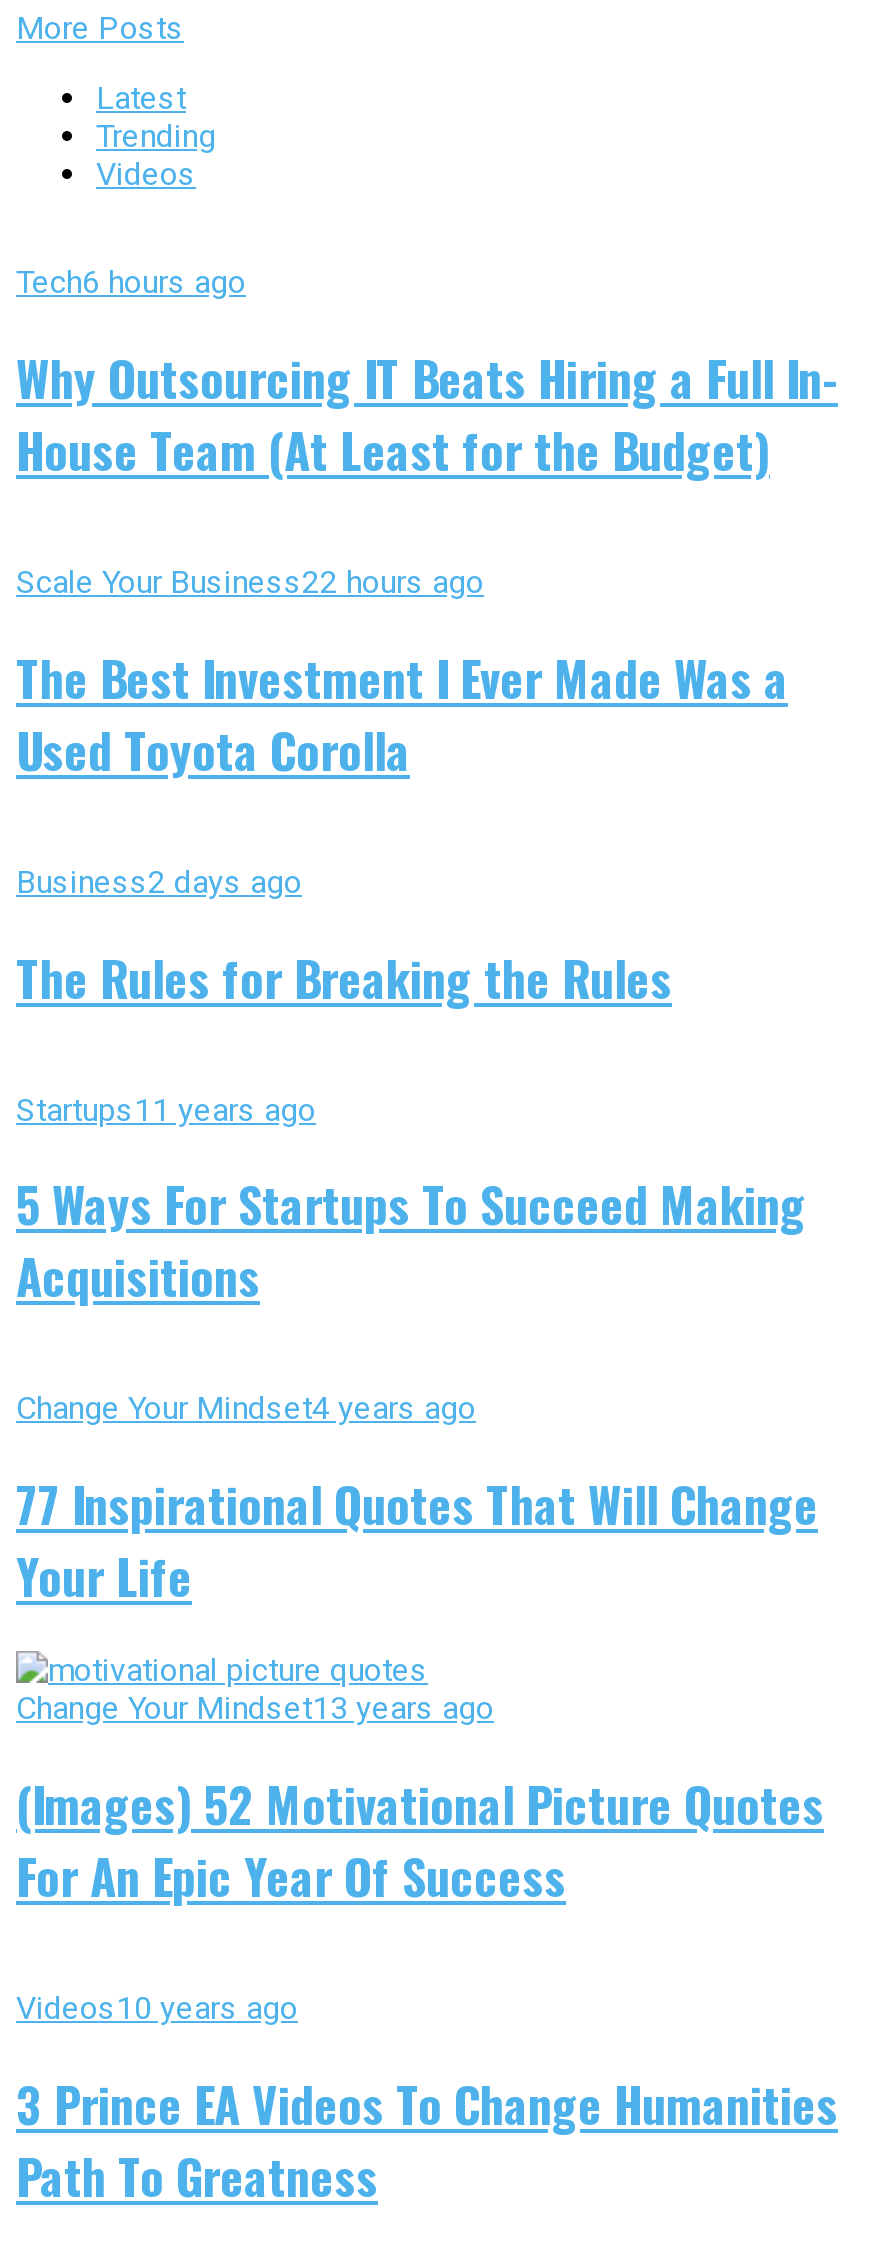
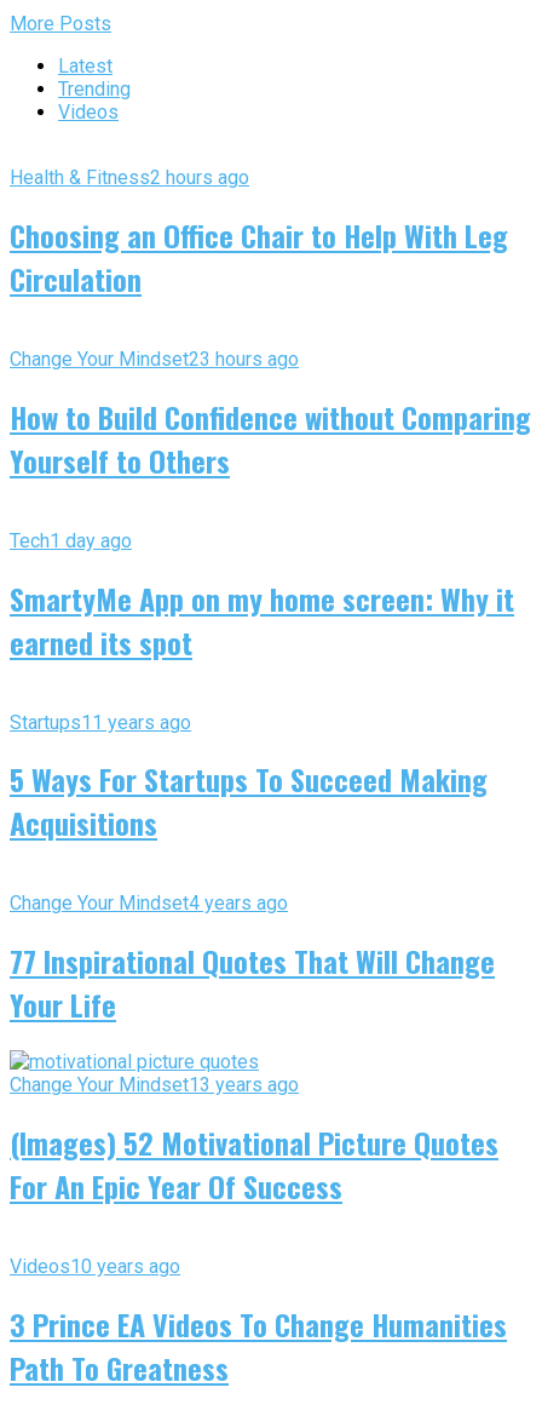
[16,263,246,301] Tech6 hours ago -> [10,166,249,189] Health & Fitness2 hours ago
[16,341,838,485] Why Outsourcing IT Beats Hiring a Full In- | House Team (At Least for the Budget) -> [10,213,508,300] Choosing an Office Chair to Help With Leg | Circulation
[16,563,484,601] Scale Your Business22 hours ago -> [10,348,299,371] Change Your Mindset23 hours ago
[16,641,788,785] The Best Investment I Ever Made Was a | Used Toyota Corolla -> [10,395,531,482] How to Build Confidence without Comparing | Yourself to Others
[16,862,302,900] Business2 days ago -> [10,529,132,552] Tech1 day ago
[16,940,672,1012] The Rules for Breaking the Rules -> [10,576,514,663] SmartyMe App on my home screen: Why it | earned its spot

